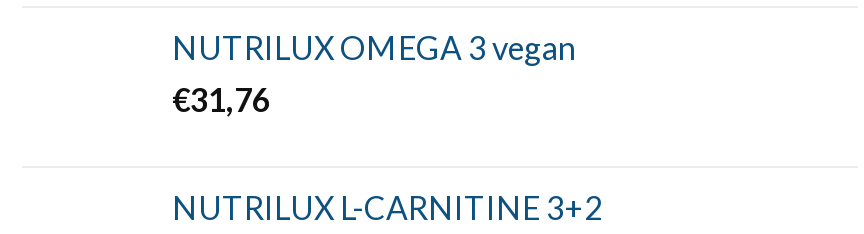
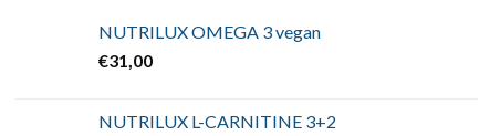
[172,80,270,118] €31,76 -> [98,50,153,71] €31,00

